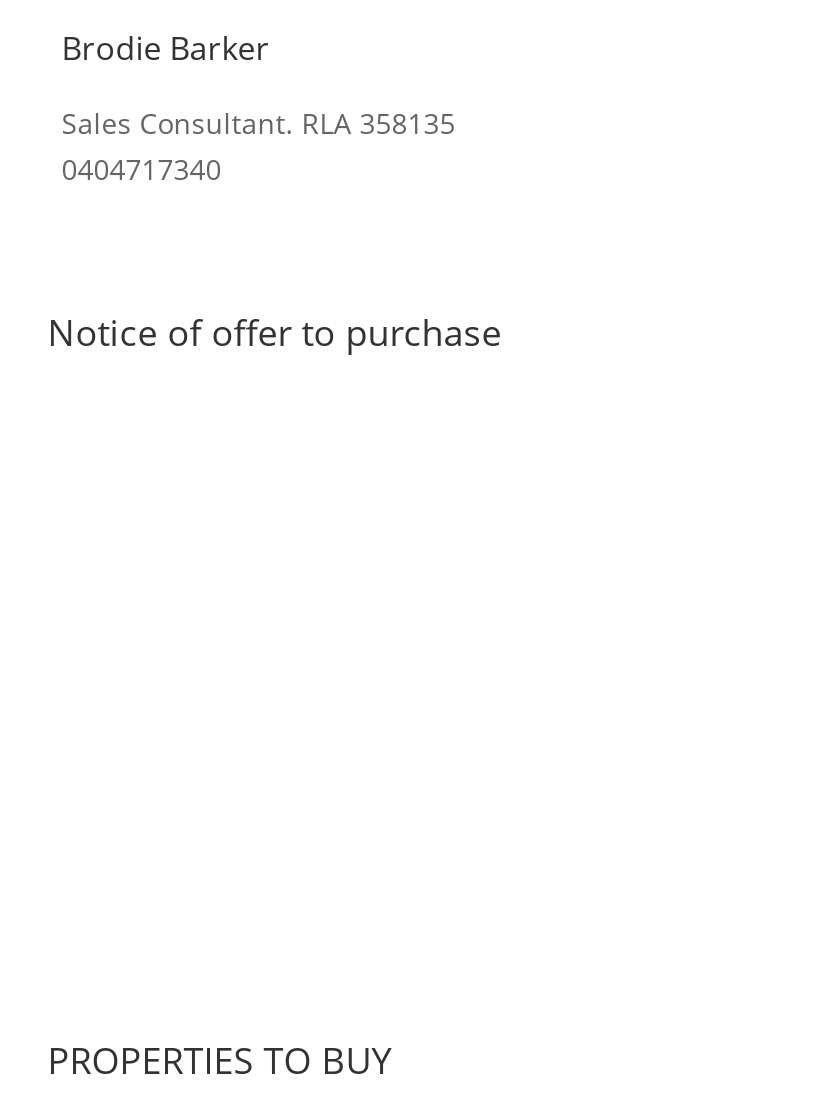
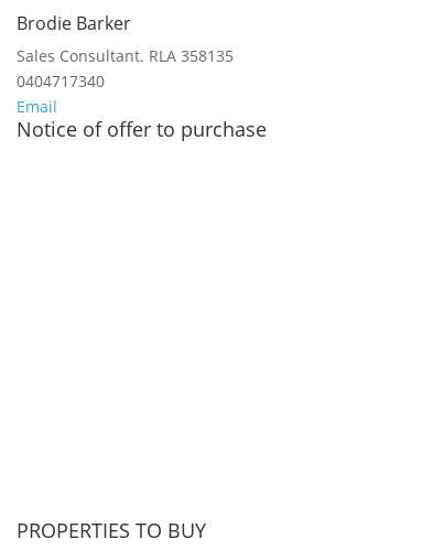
none -> [16,96,57,117] Email

